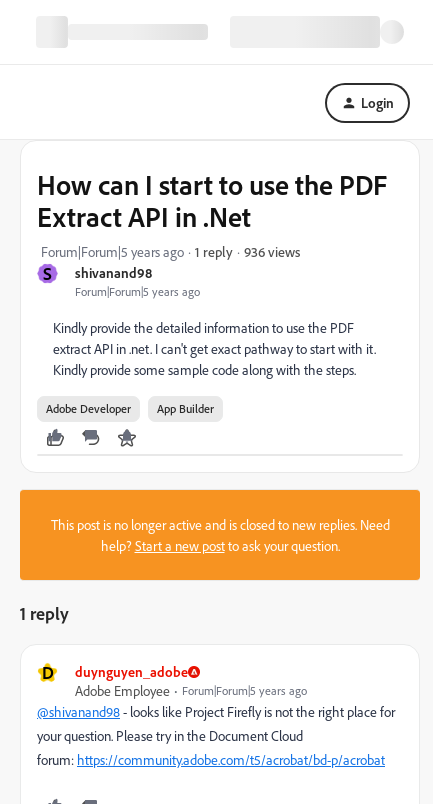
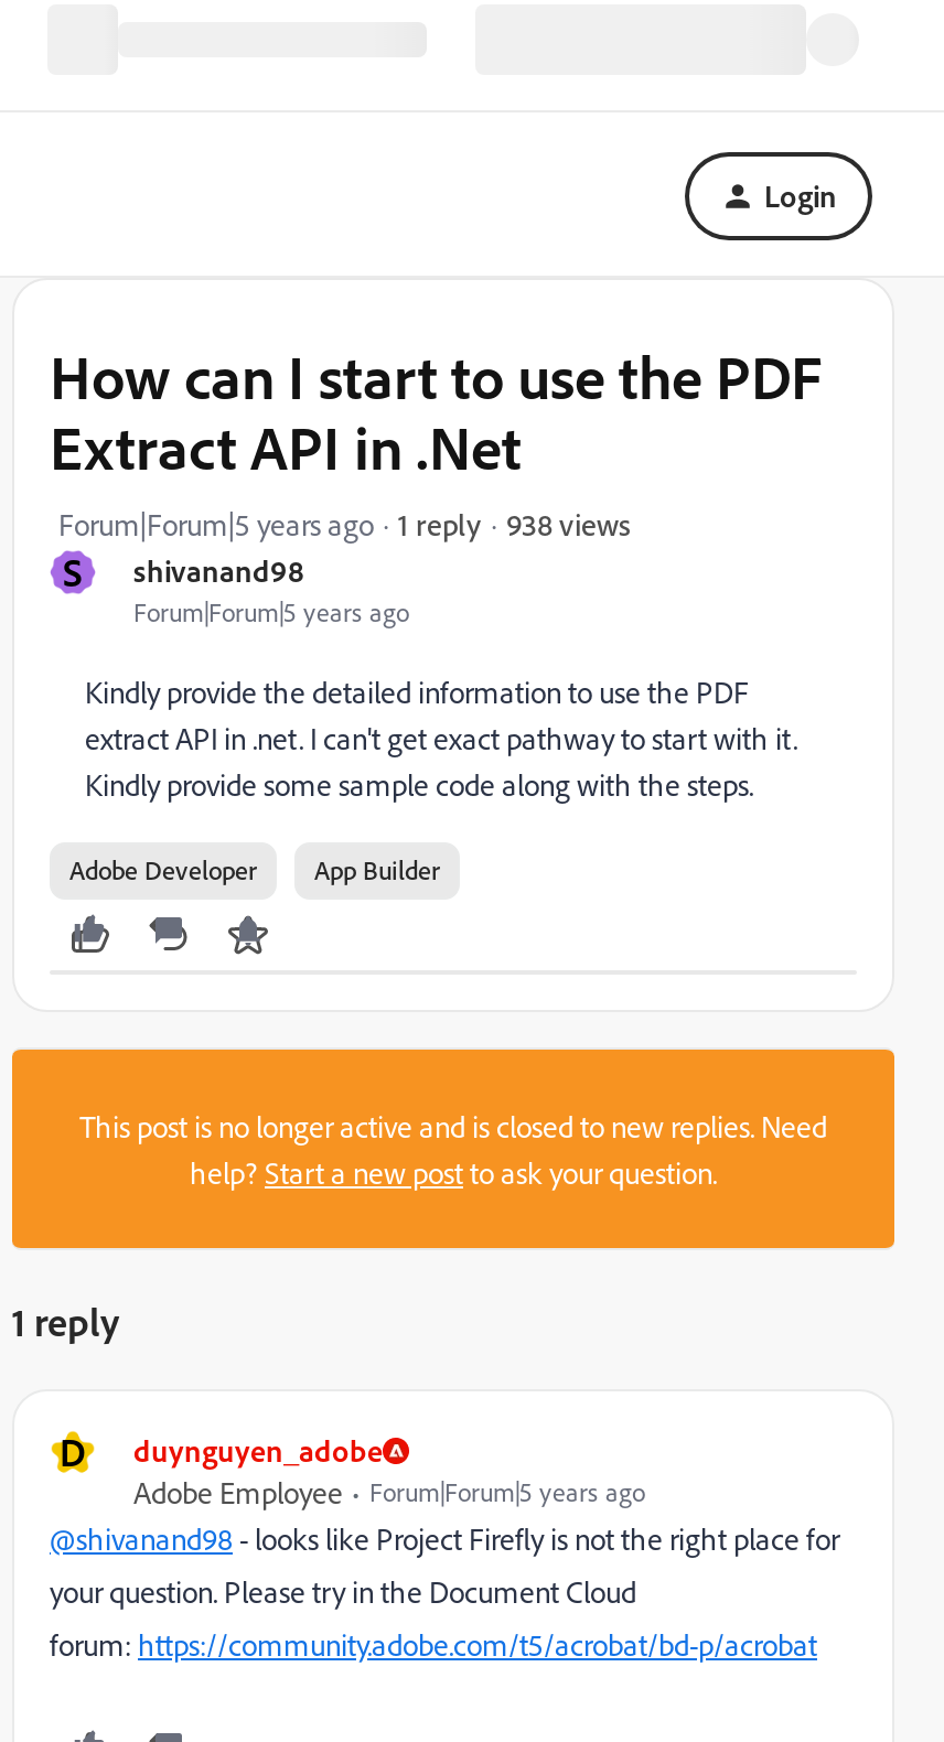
[244,242,300,259] 936 views -> [506,504,630,541] 938 views

